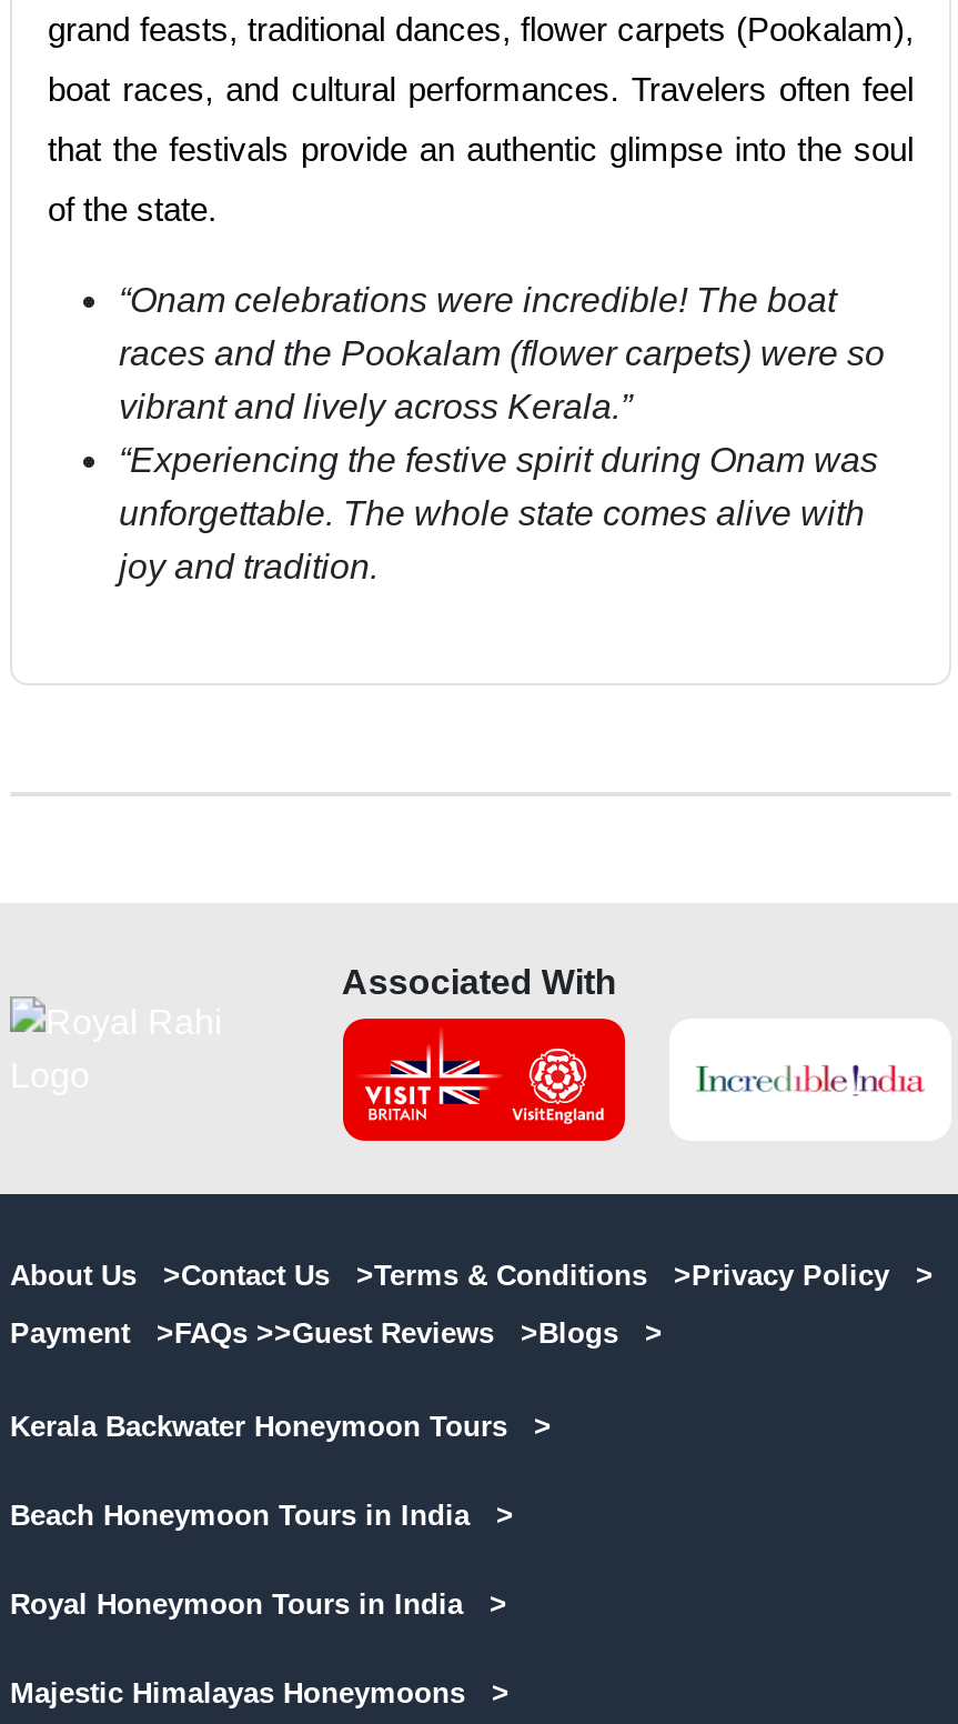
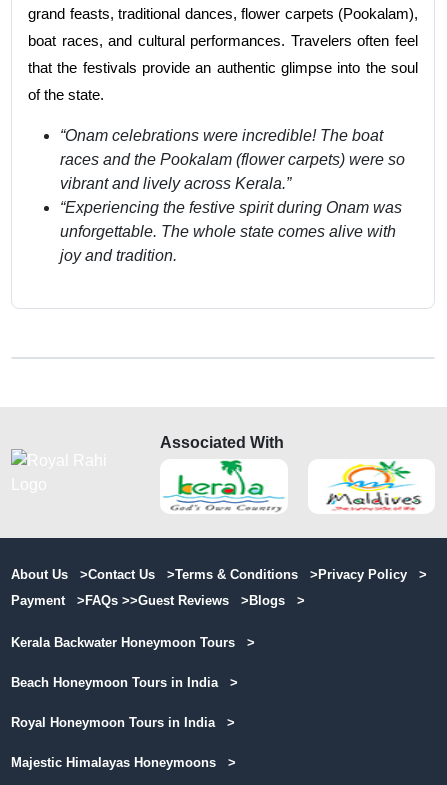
[341,1016,627,1143] [image] -> [160,459,288,514] [image]
[696,1025,925,1132] [image] -> [321,460,422,511] [image]

